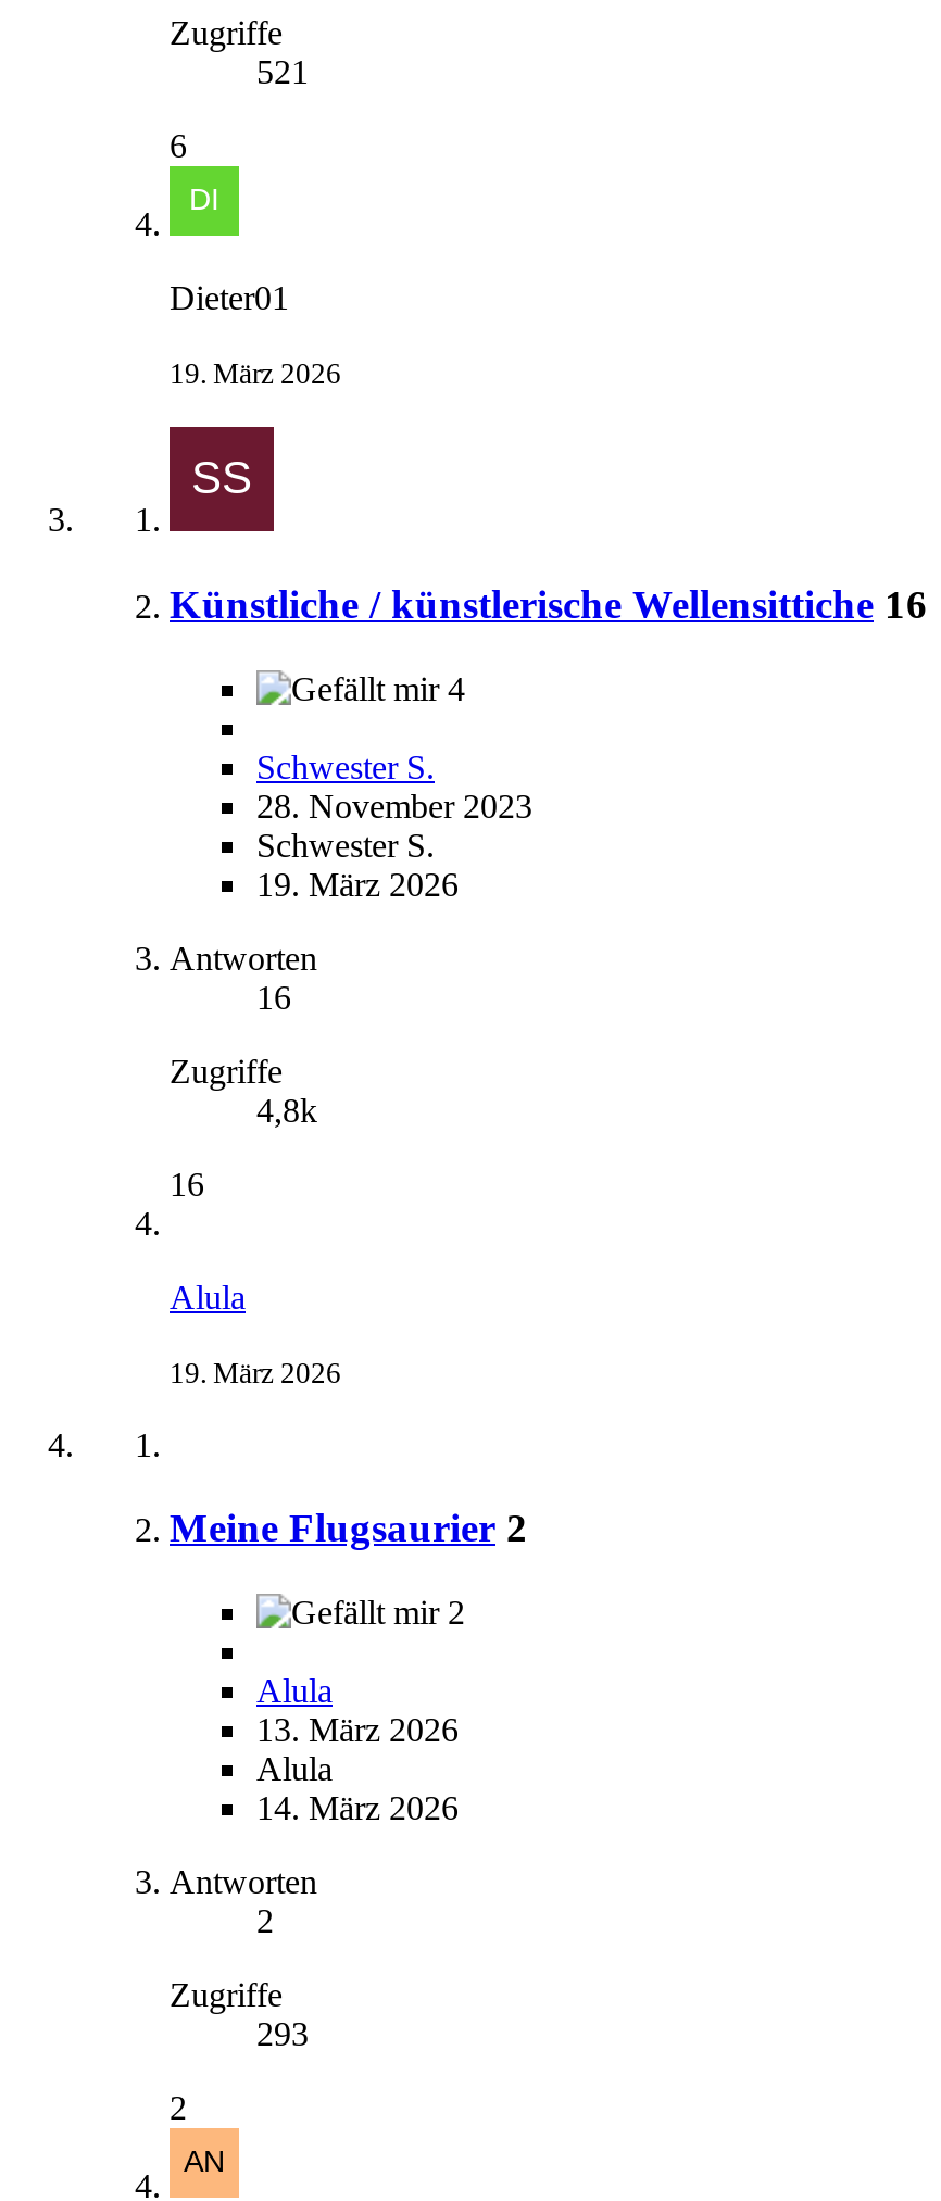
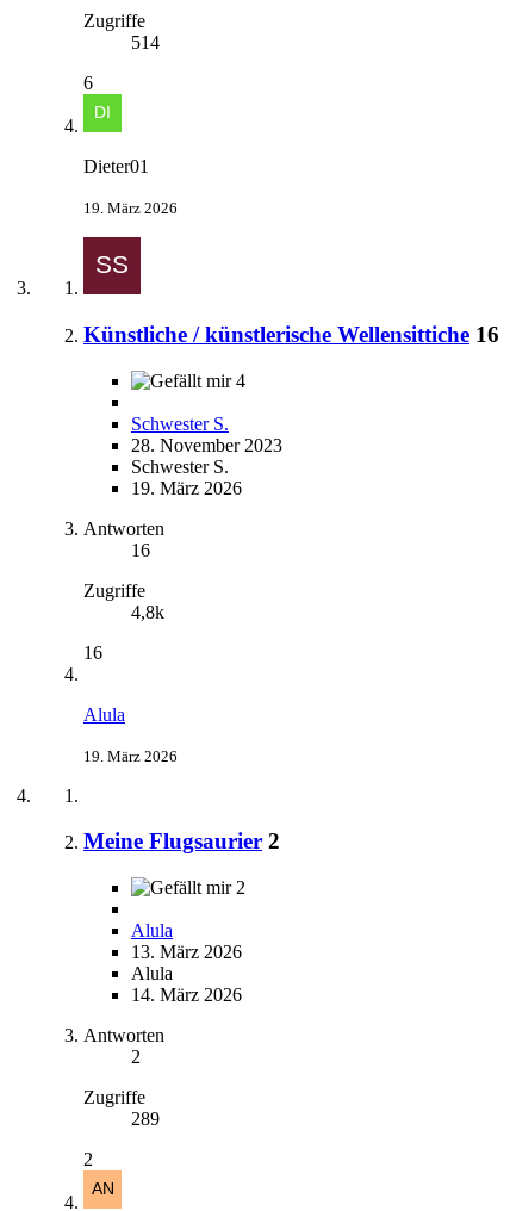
[256,54,309,91] 521 -> [131,32,160,53] 514
[256,2015,309,2052] 293 -> [131,1109,160,1129] 289

